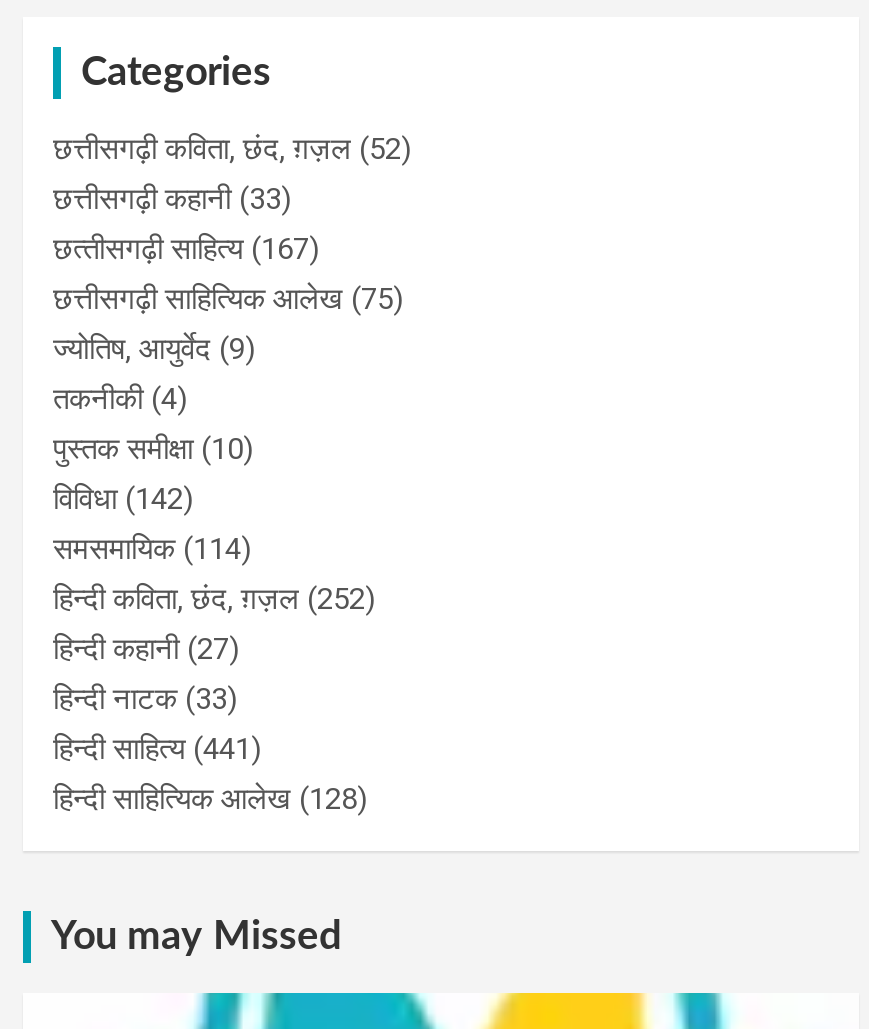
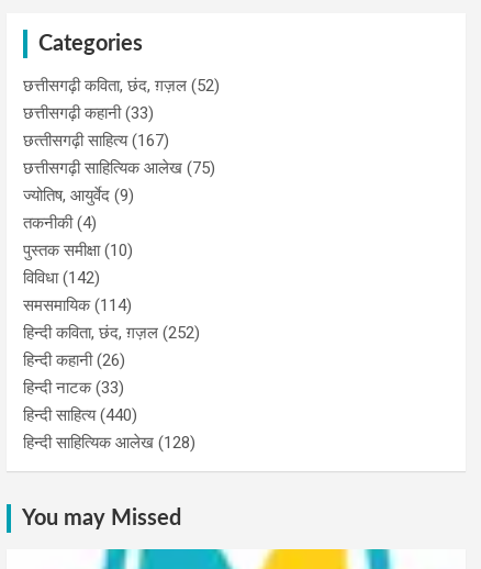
[53,630,239,666] हिन्दी कहानी (27) -> [23,350,125,370] हिन्दी कहानी (26)
[53,730,261,766] हिन्दी साहित्य (441) -> [23,405,137,425] हिन्दी साहित्य (440)

